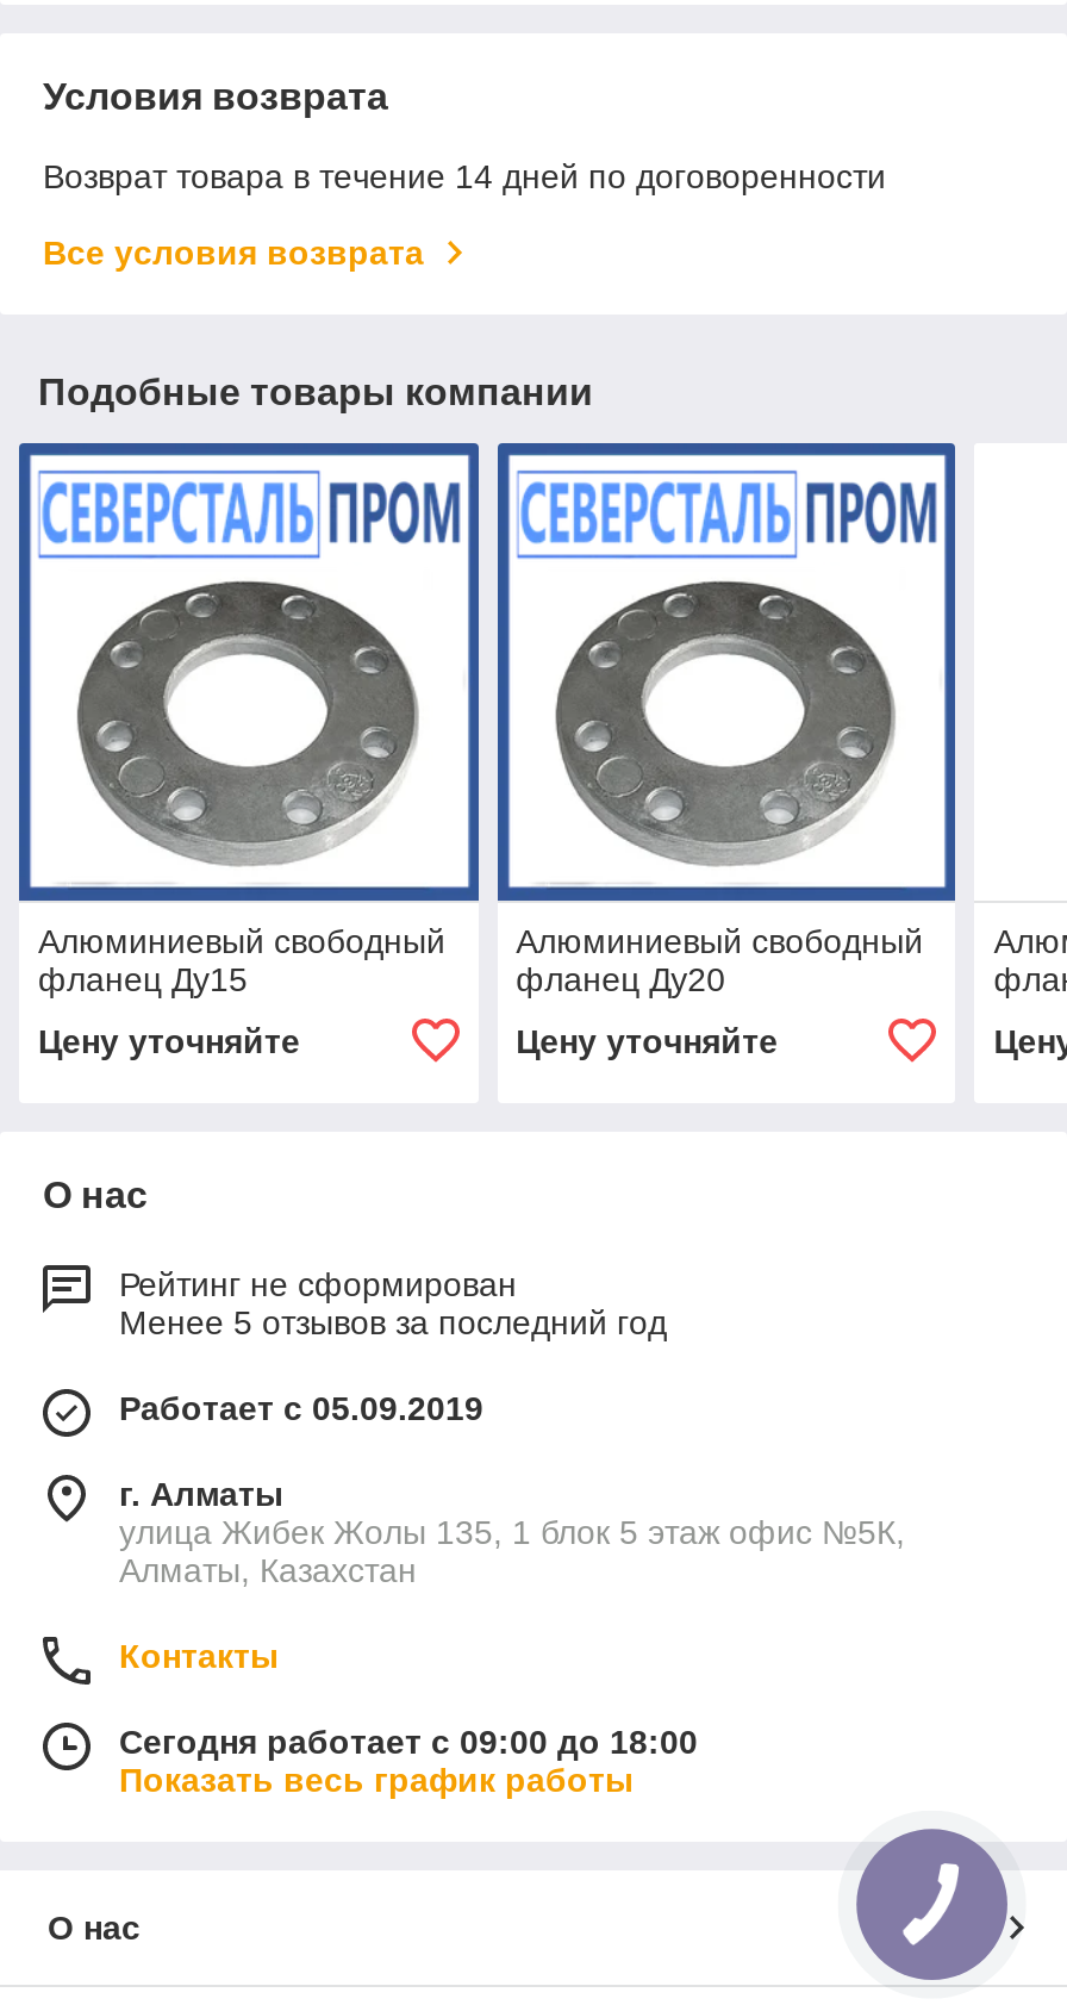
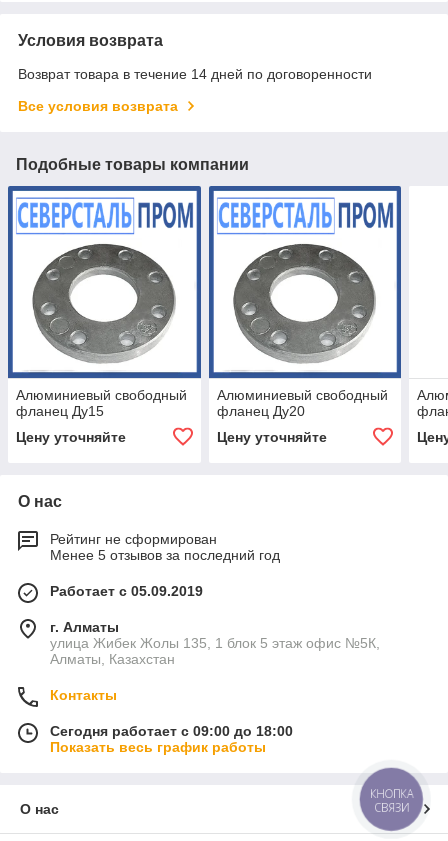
none -> [370,786,413,815] КНОПКА | СВЯЗИ

